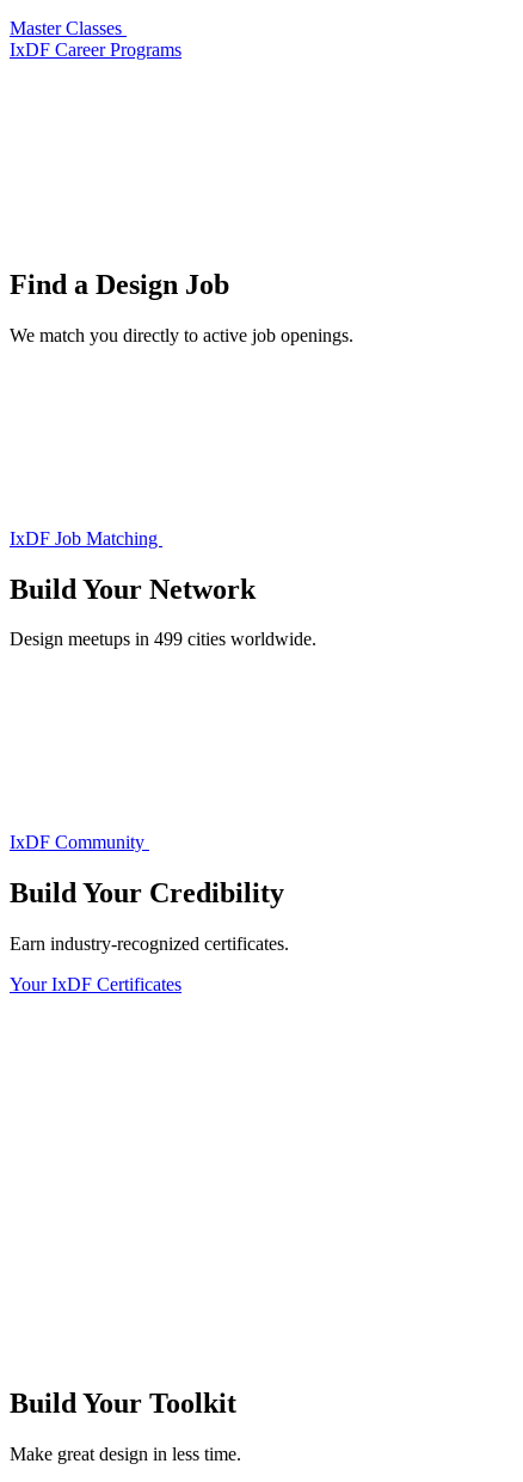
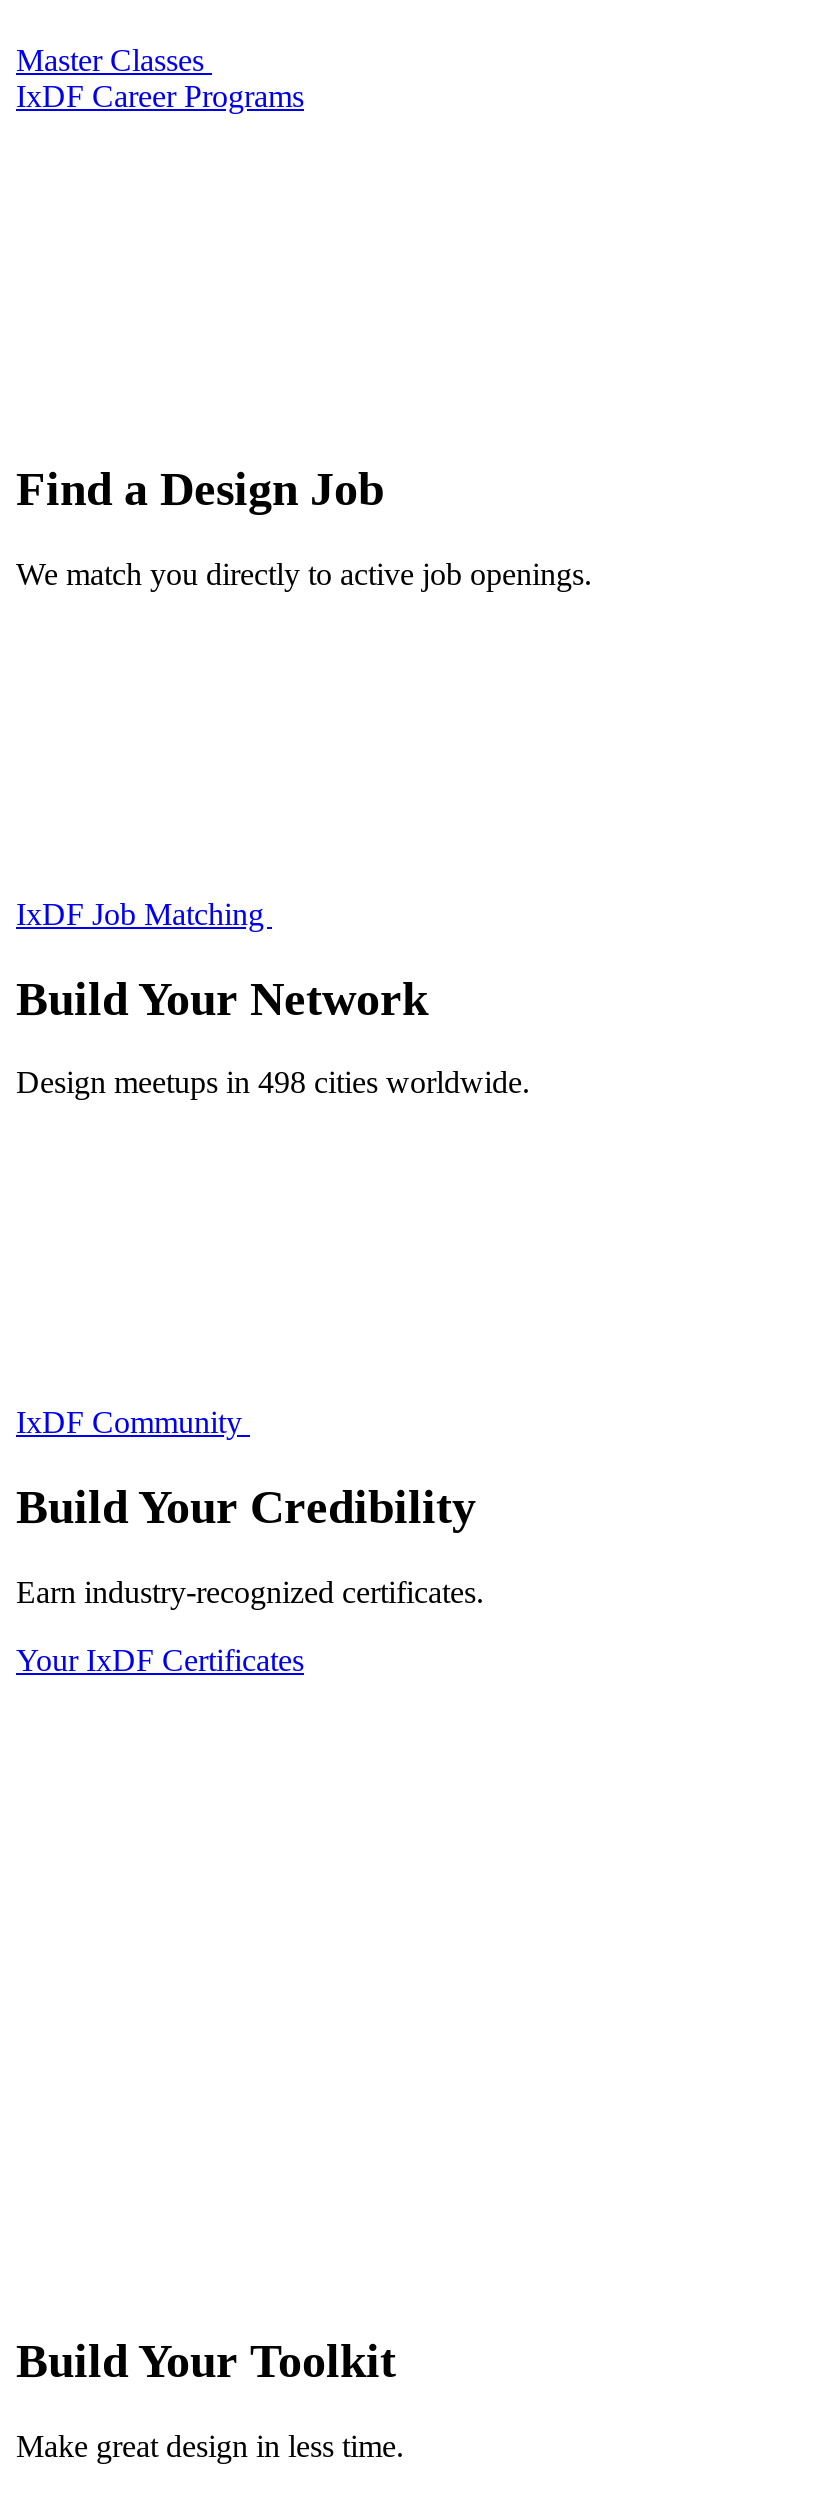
[10,629,316,649] Design meetups in 499 cities worldwide. -> [16,1066,530,1100] Design meetups in 498 cities worldwide.

